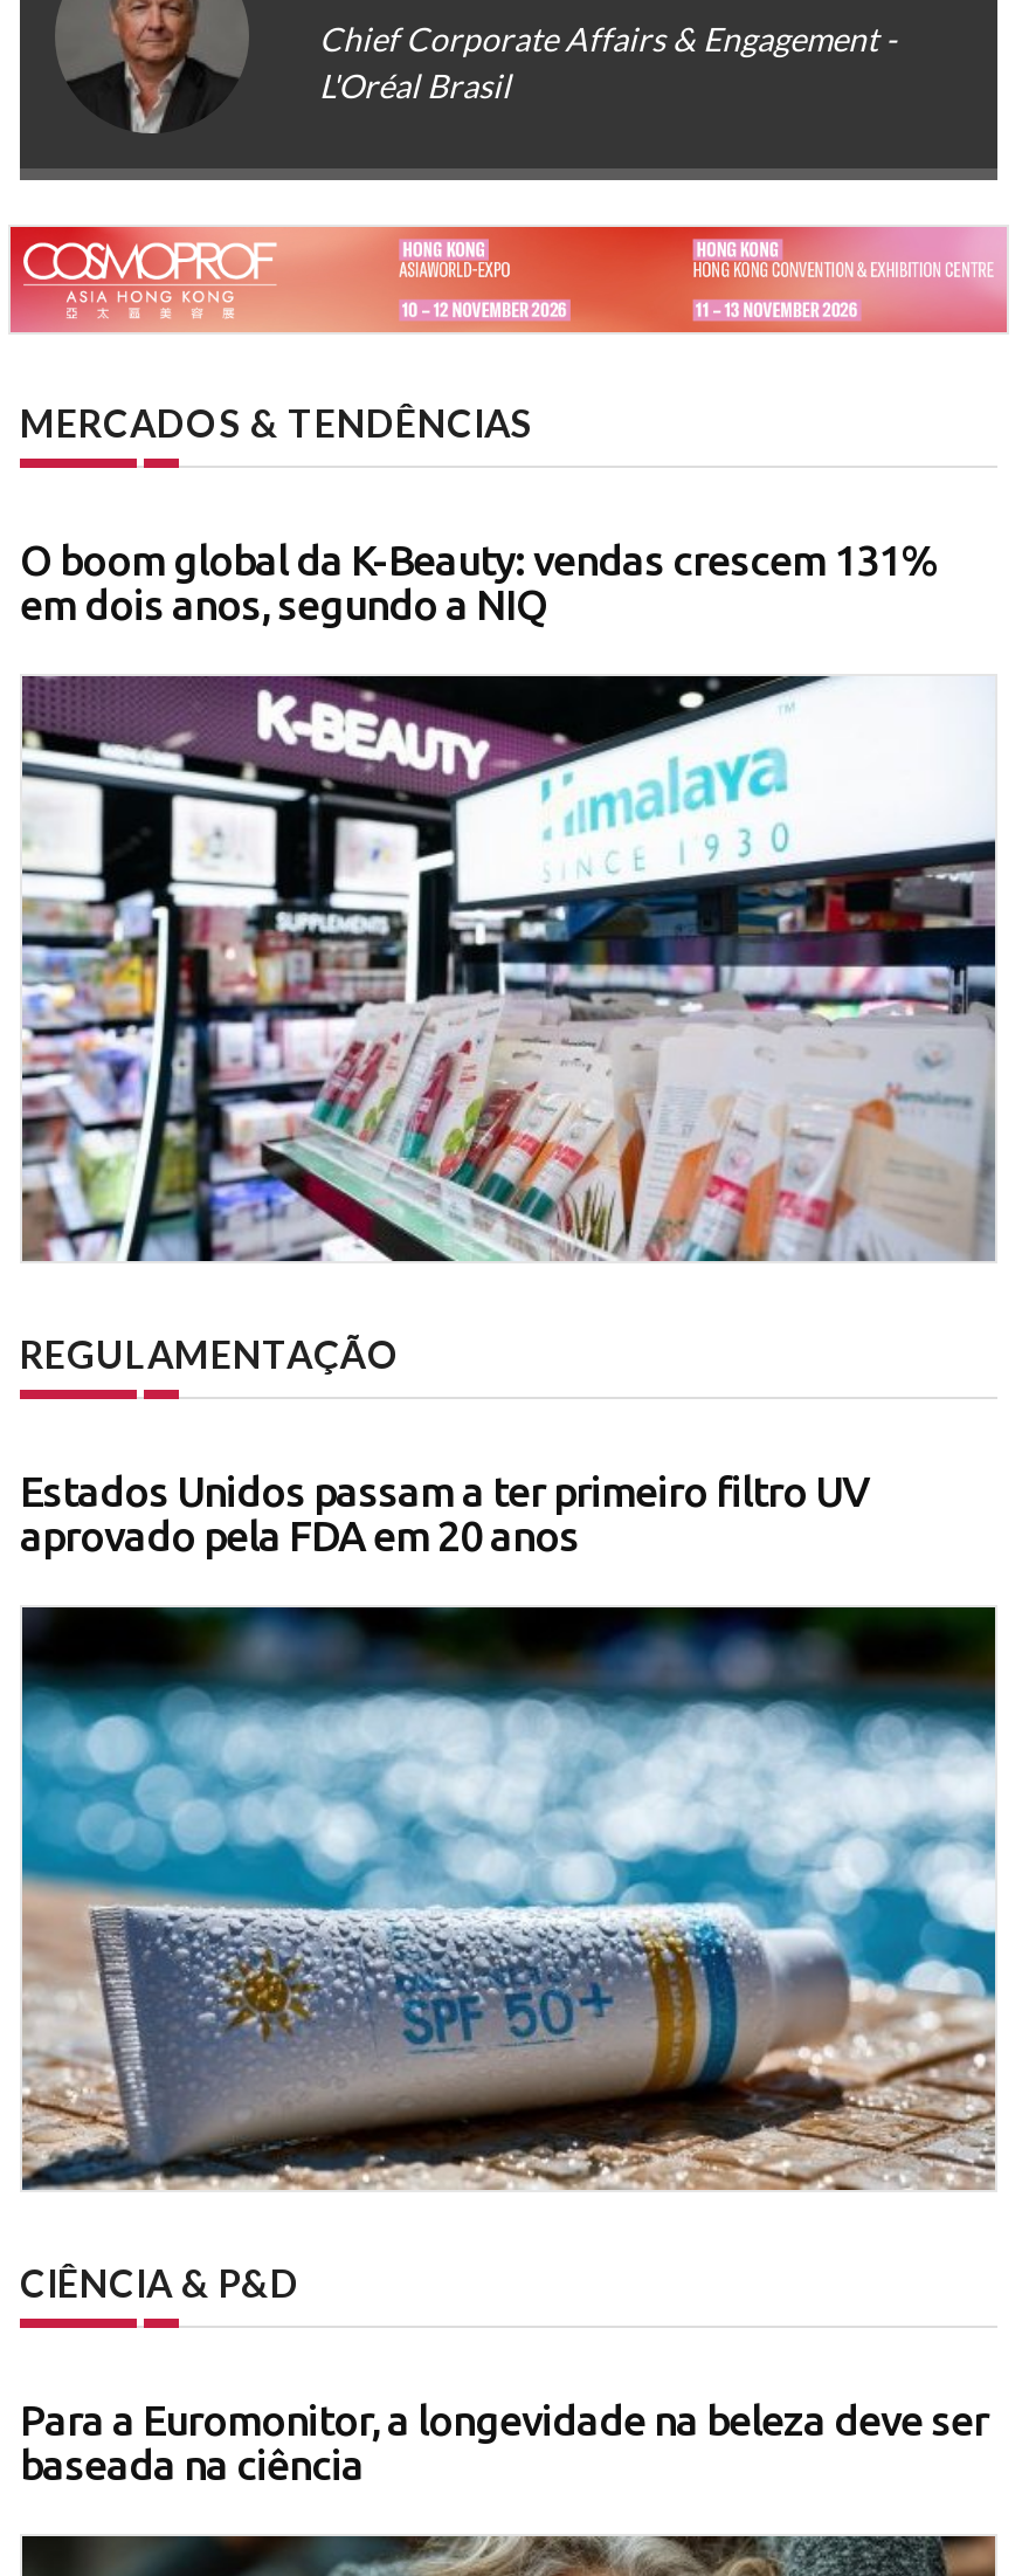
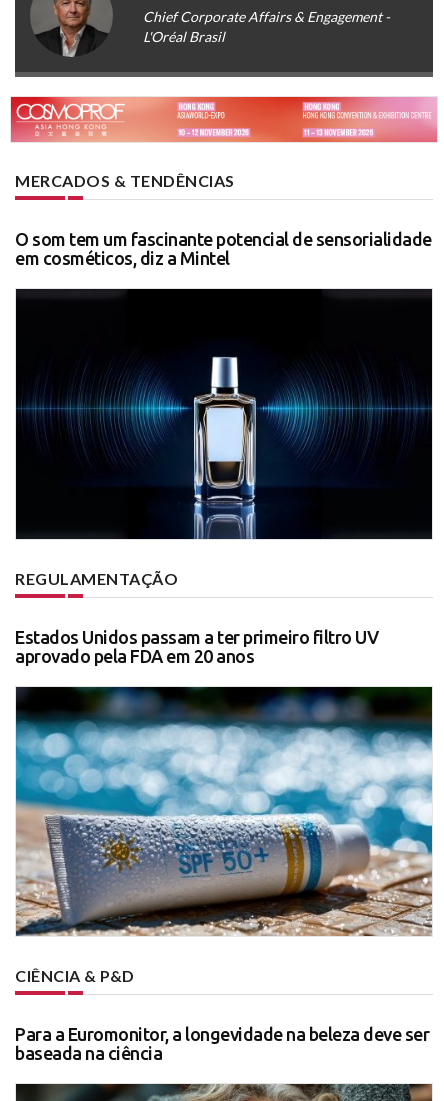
[20,536,939,627] O boom global da K-Beauty: vendas crescem 131% | em dois anos, segundo a NIQ -> [15,229,431,268] O som tem um fascinante potencial de sensorialidade | em cosméticos, diz a Mintel
[20,674,997,1263] [image] -> [15,288,433,540] [image]

